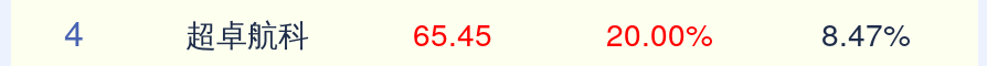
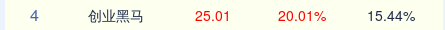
[185,12,910,56] 超卓航科 | 65.45 | 20.00% | 8.47% -> [88,5,414,25] 创业黑马 | 25.01 | 20.01% | 15.44%

